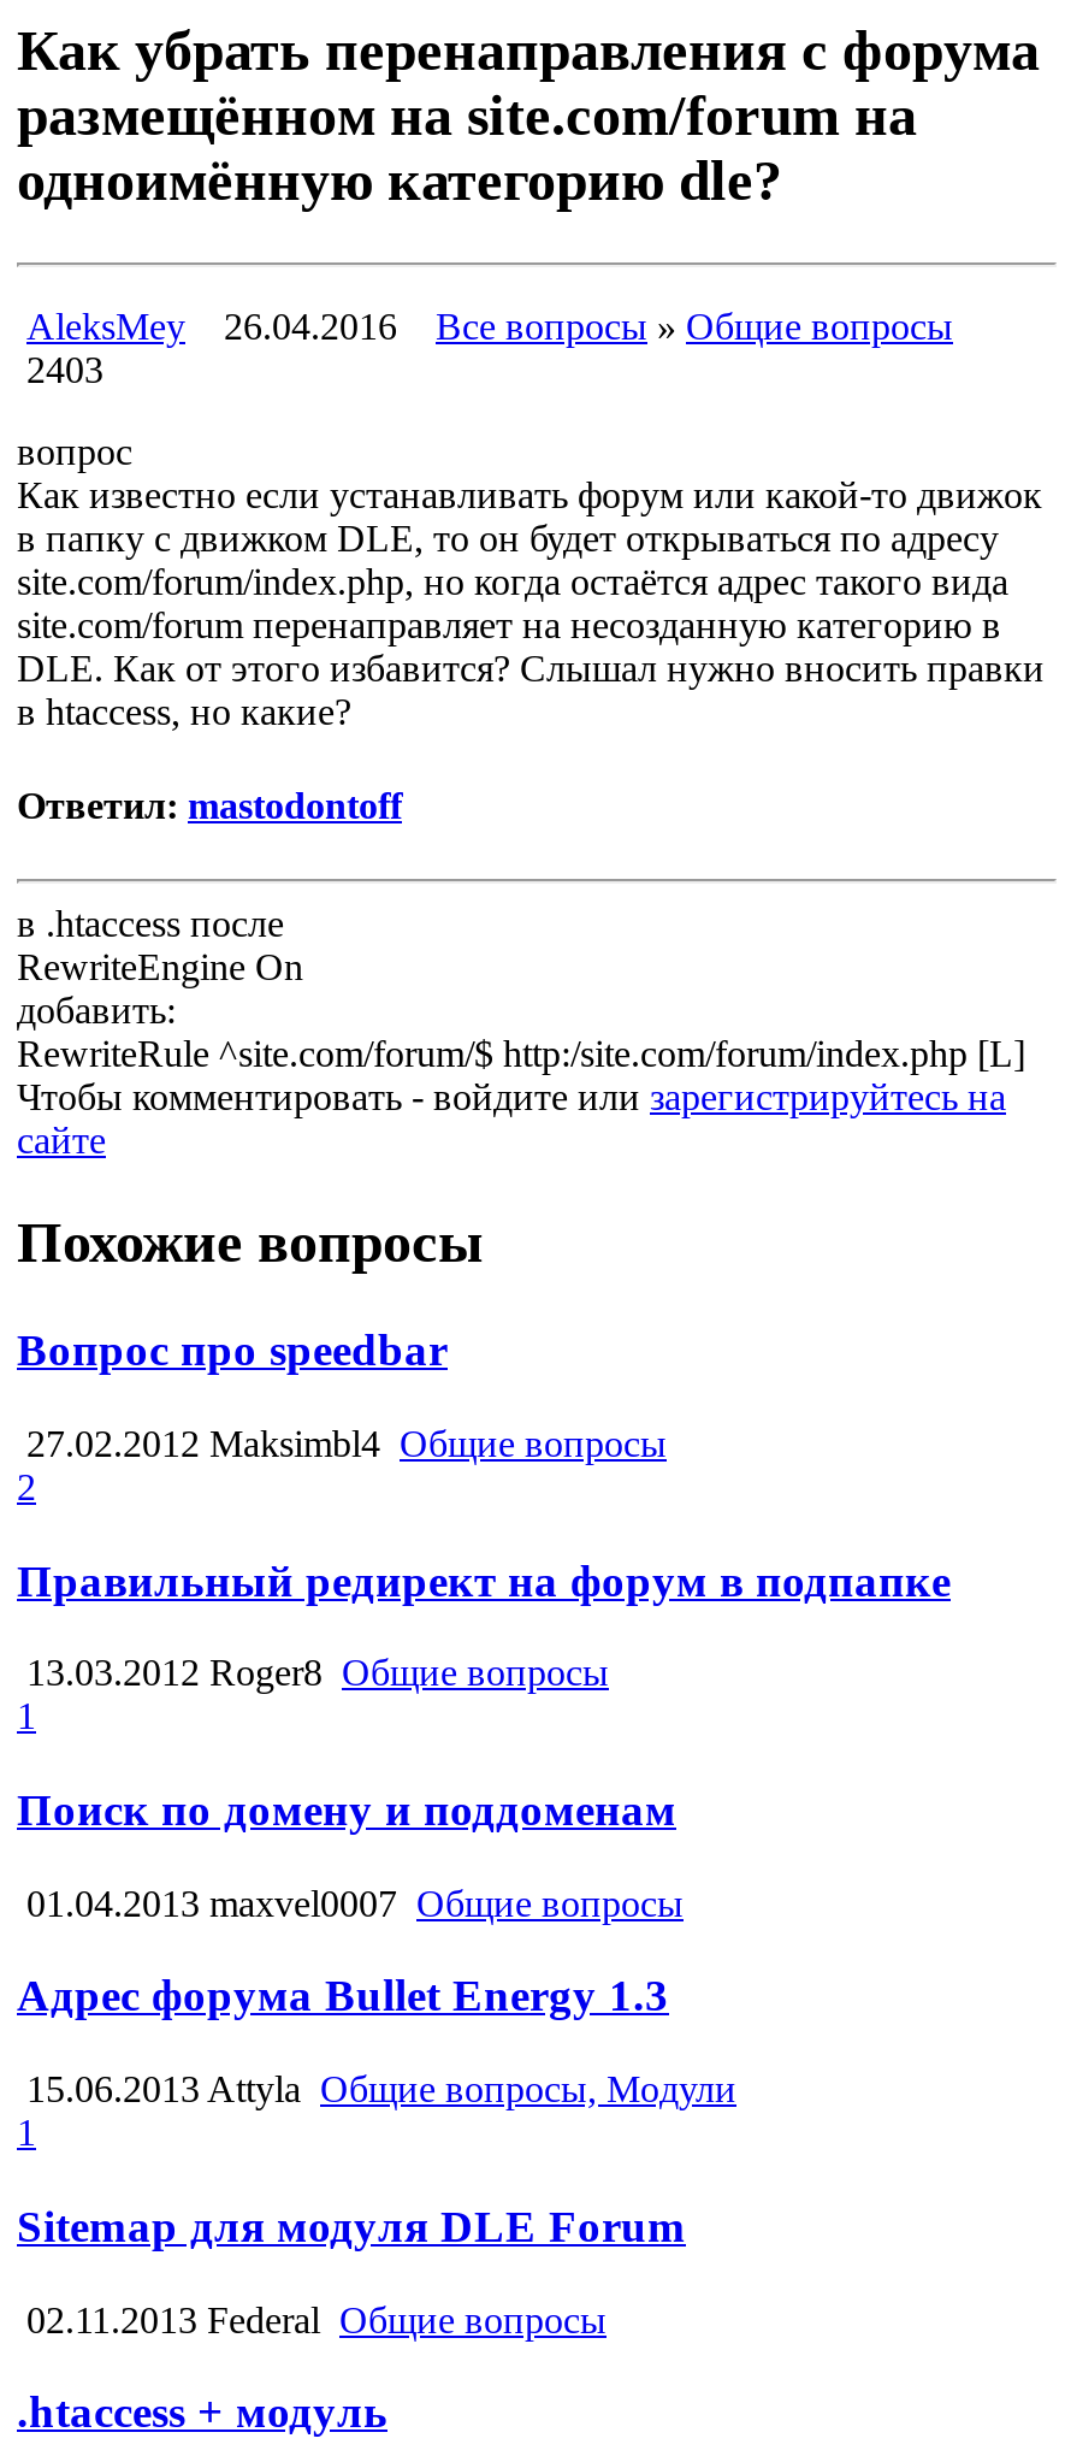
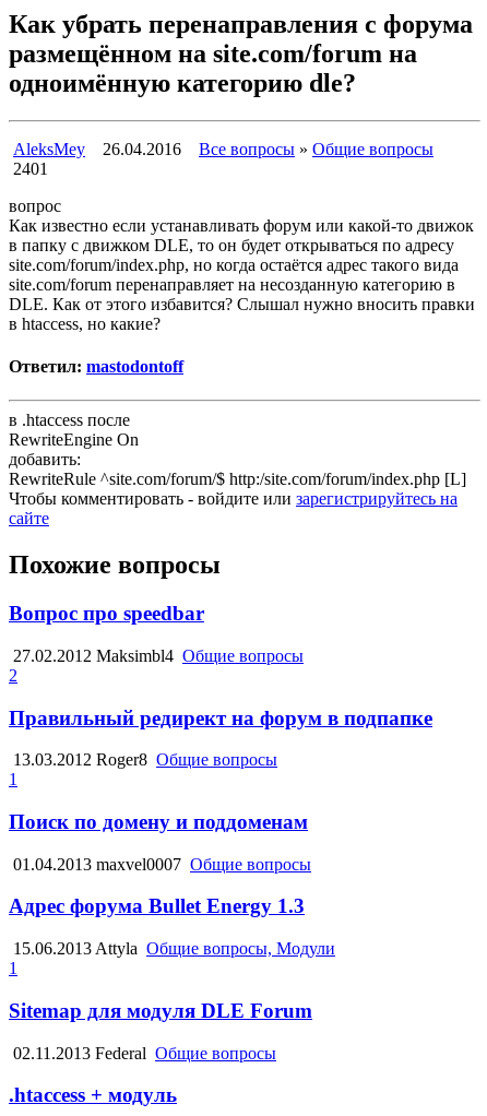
[17,349,103,390] 2403 -> [9,159,48,178] 2401

